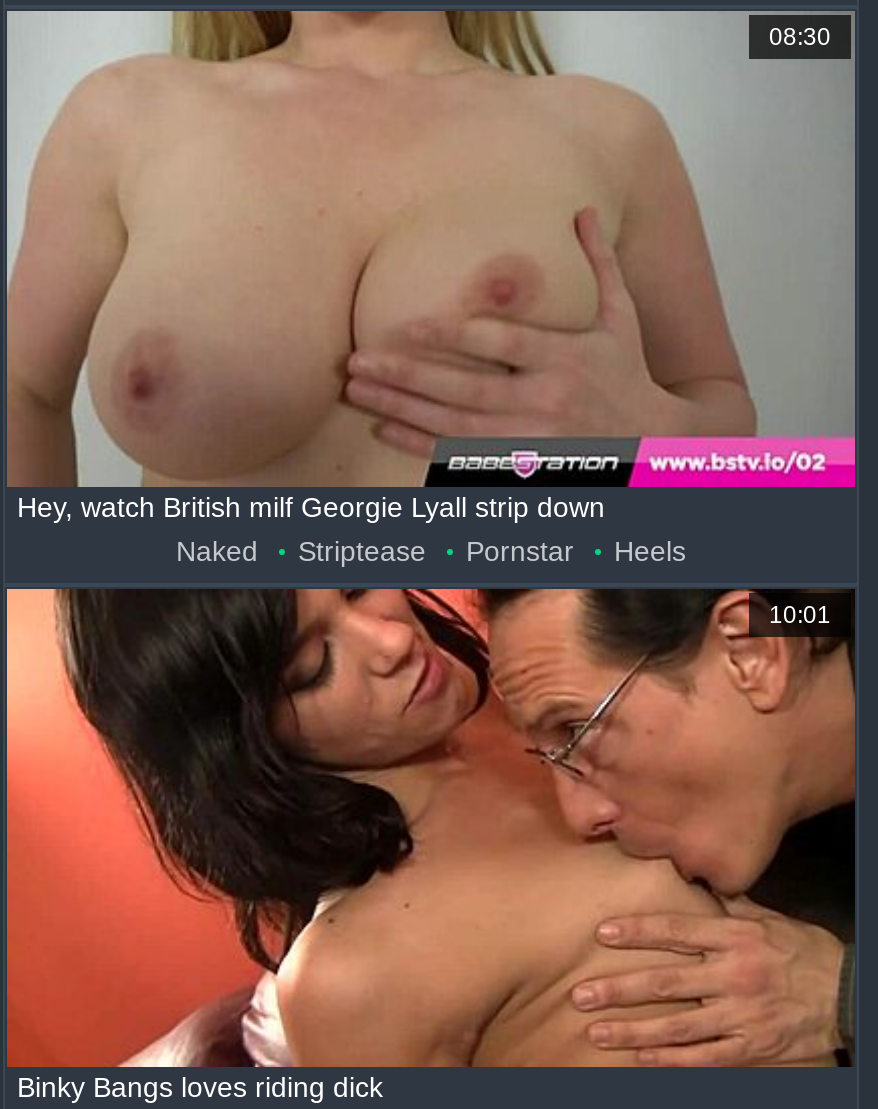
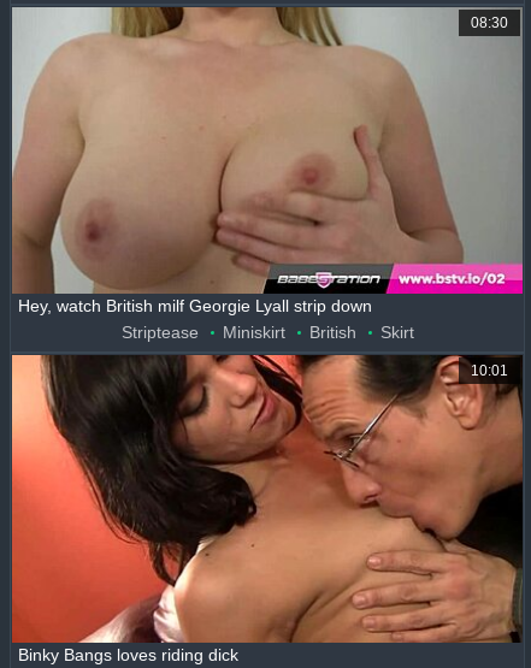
[176,535,258,567] Naked -> none
[466,535,686,567] Pornstar | Heels -> [222,323,414,342] Miniskirt | British | Skirt

